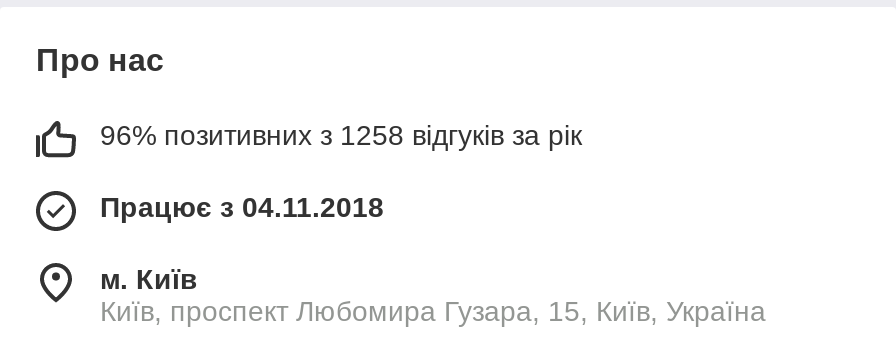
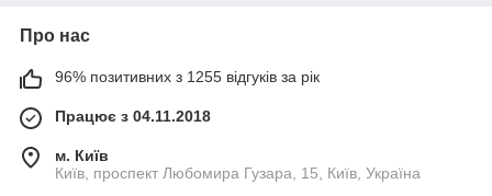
[100,119,582,151] 96% позитивних з 1258 відгуків за рік -> [55,68,320,85] 96% позитивних з 1255 відгуків за рік

